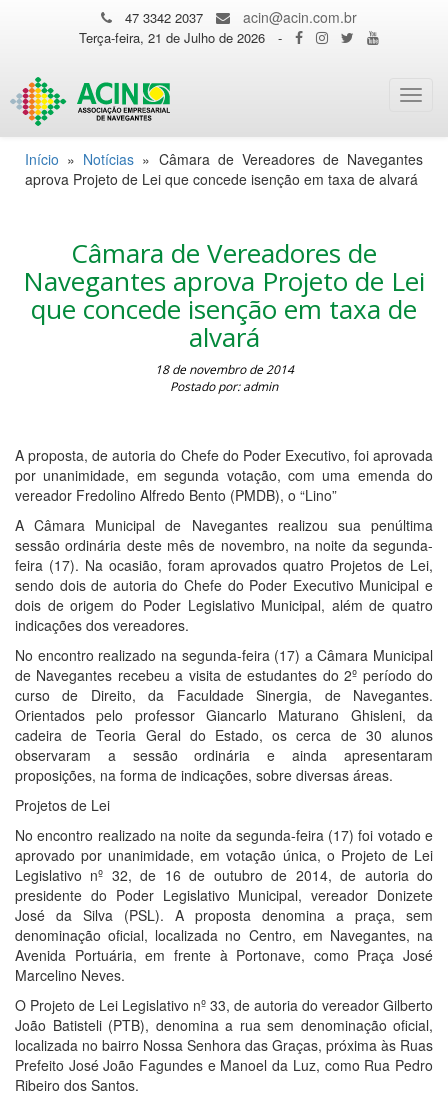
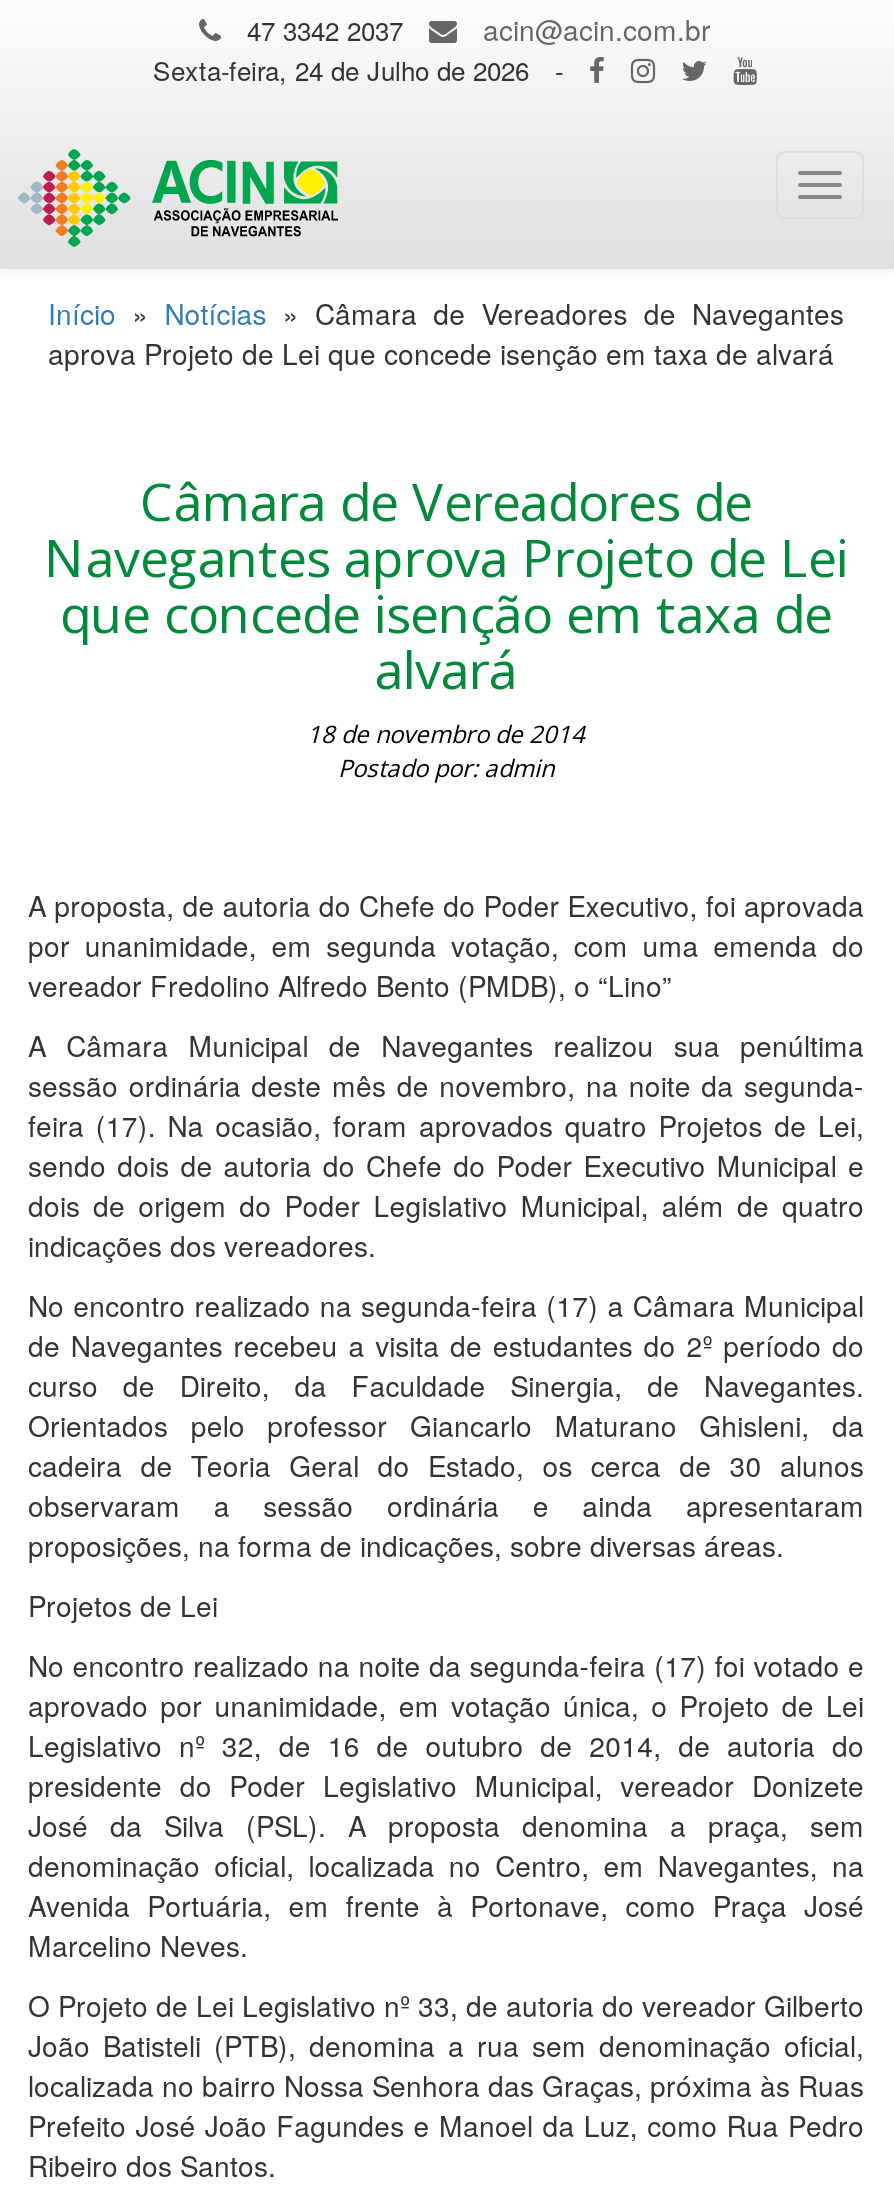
[78,28,264,47] Terça-feira, 21 de Julho de 2026 -> [153,51,529,89] Sexta-feira, 24 de Julho de 2026

